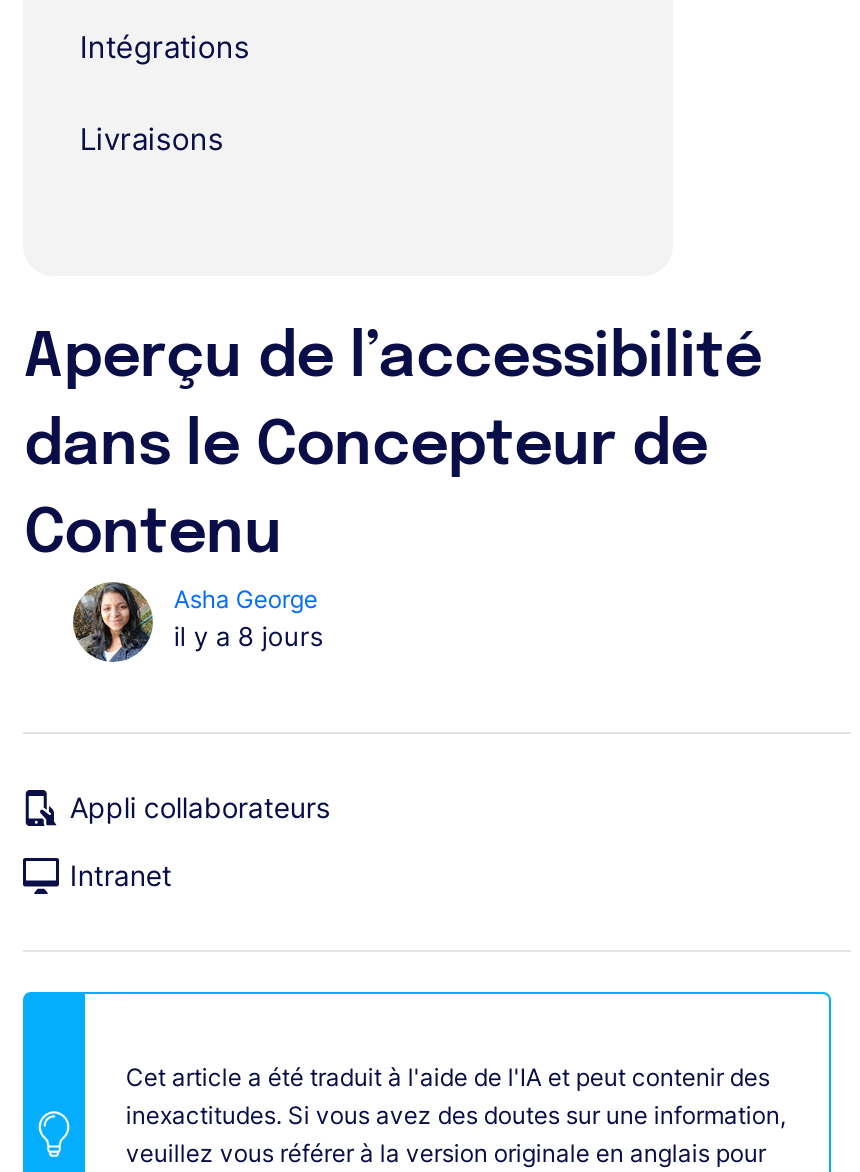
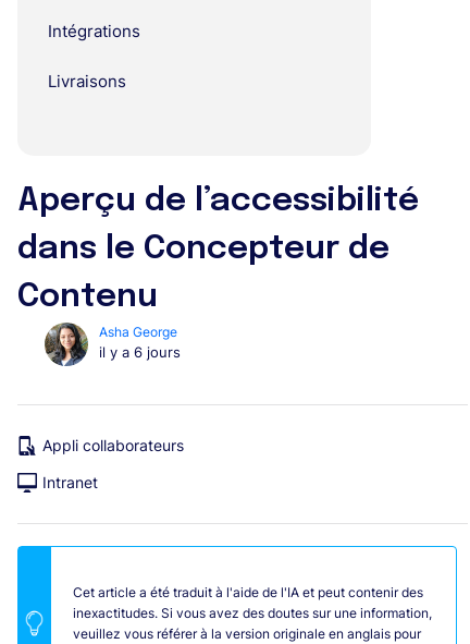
[174,620,324,652] il y a 8 jours -> [99,343,181,361] il y a 6 jours

